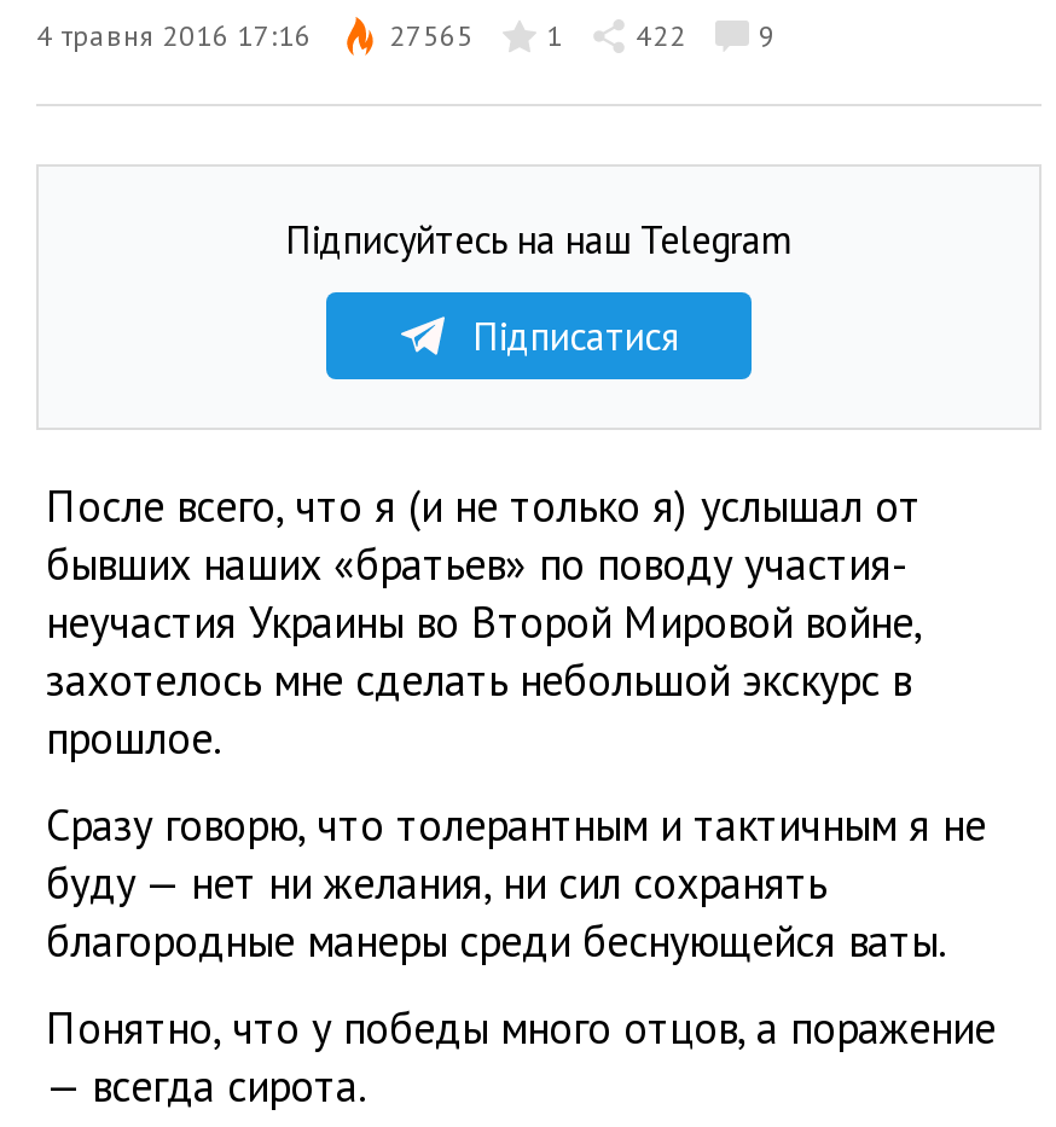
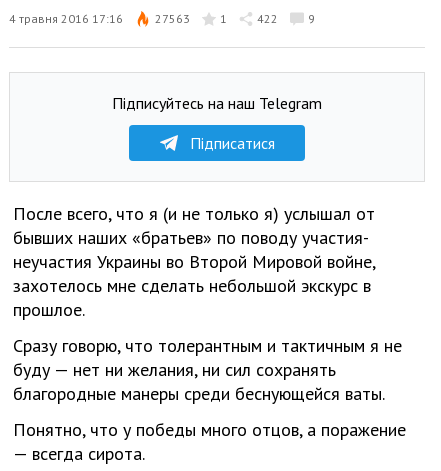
[389,16,776,52] 27565 1 422 9 -> [155,10,315,25] 27563 1 422 9

